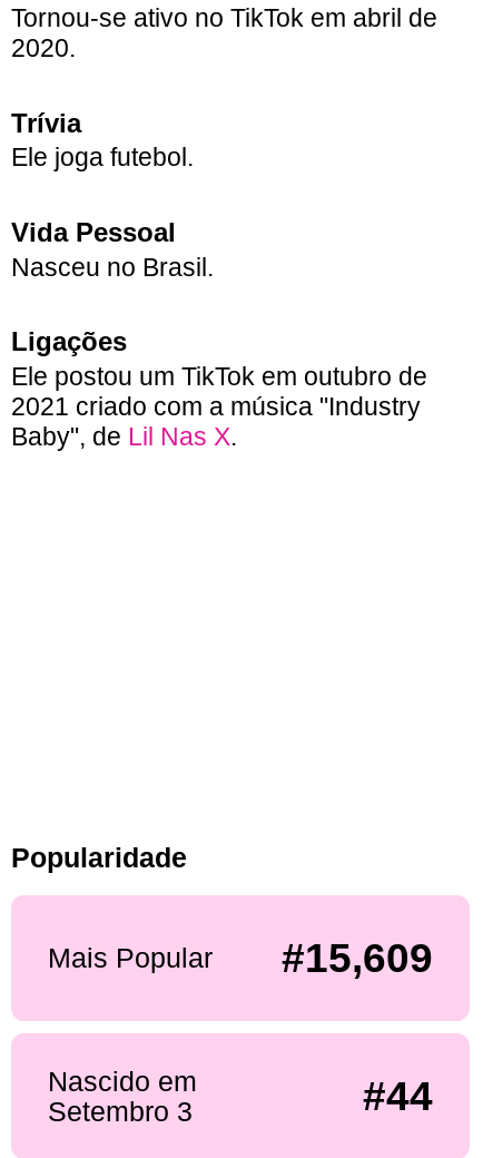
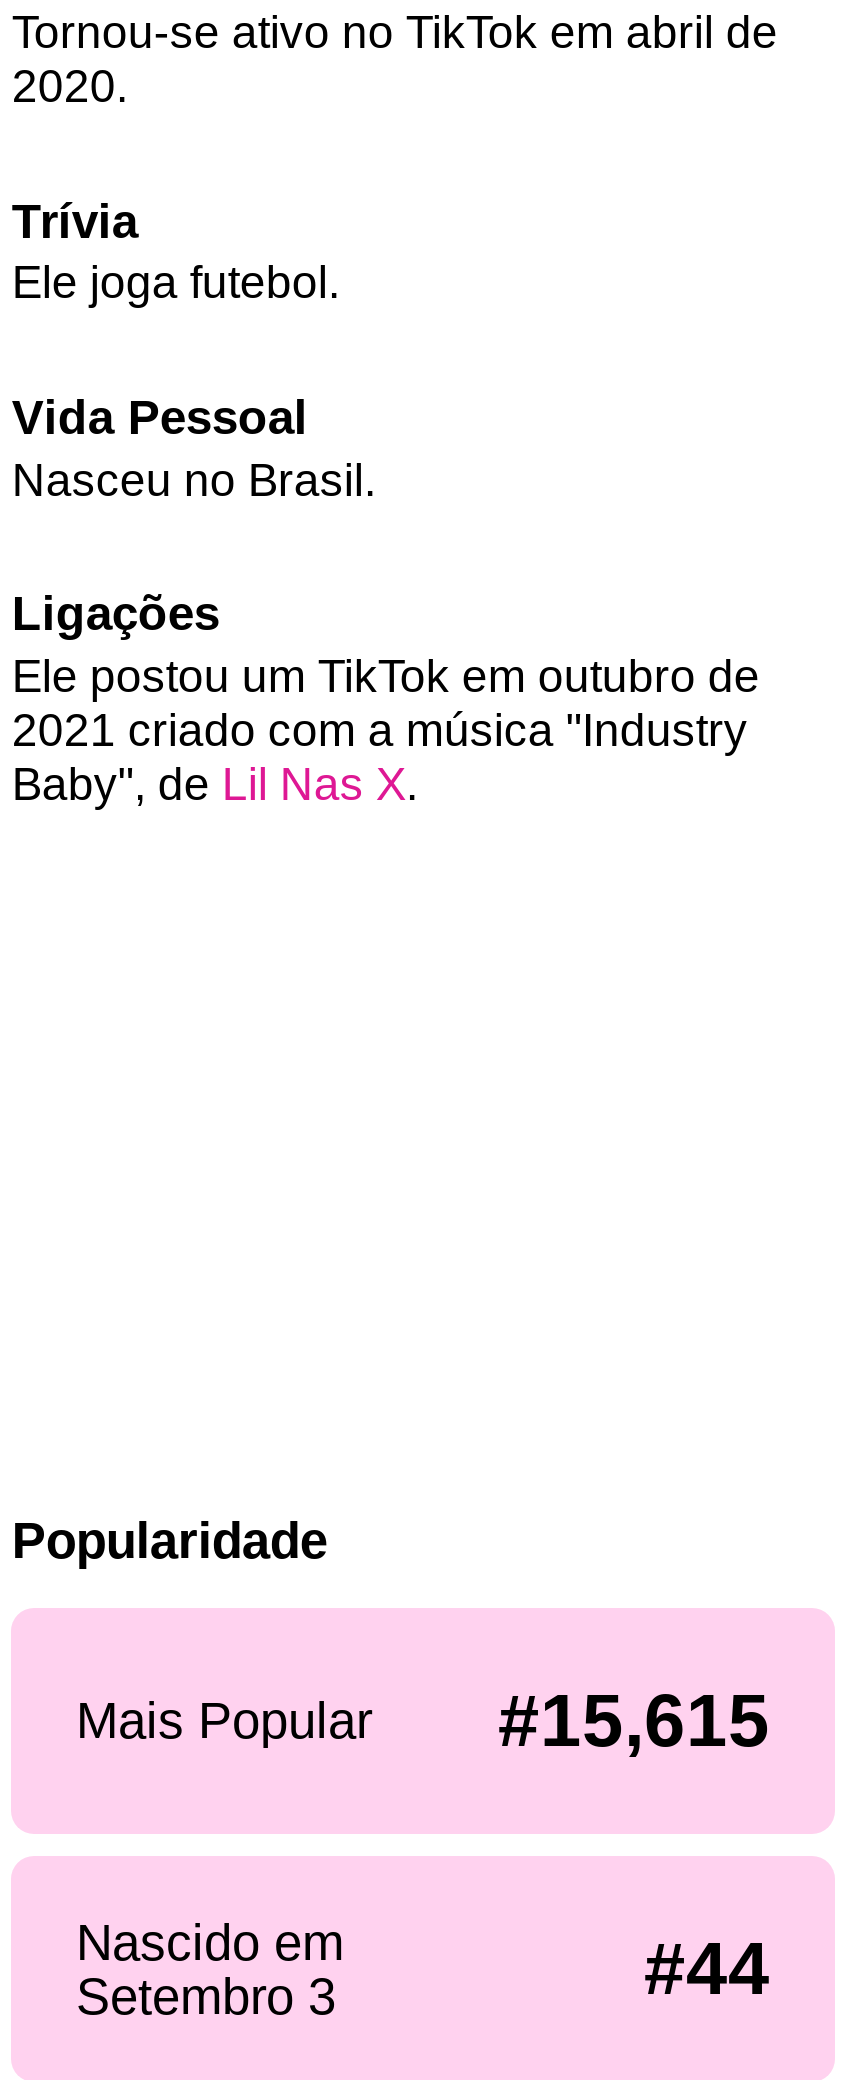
[282,935,433,981] #15,609 -> [498,1680,770,1762] #15,615

